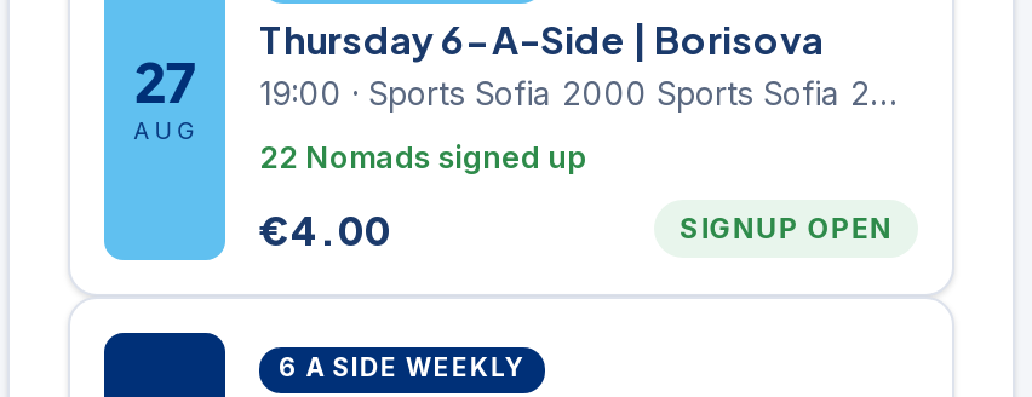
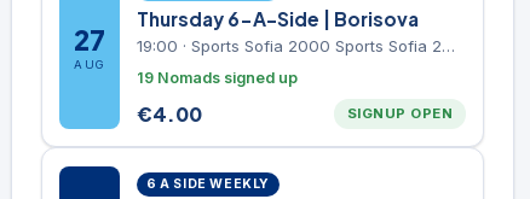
[259,138,586,174] 22 Nomads signed up -> [137,69,298,87] 19 Nomads signed up

